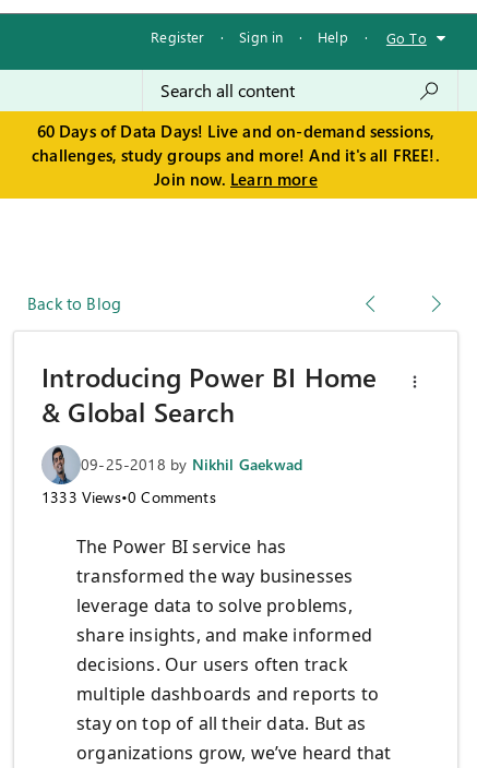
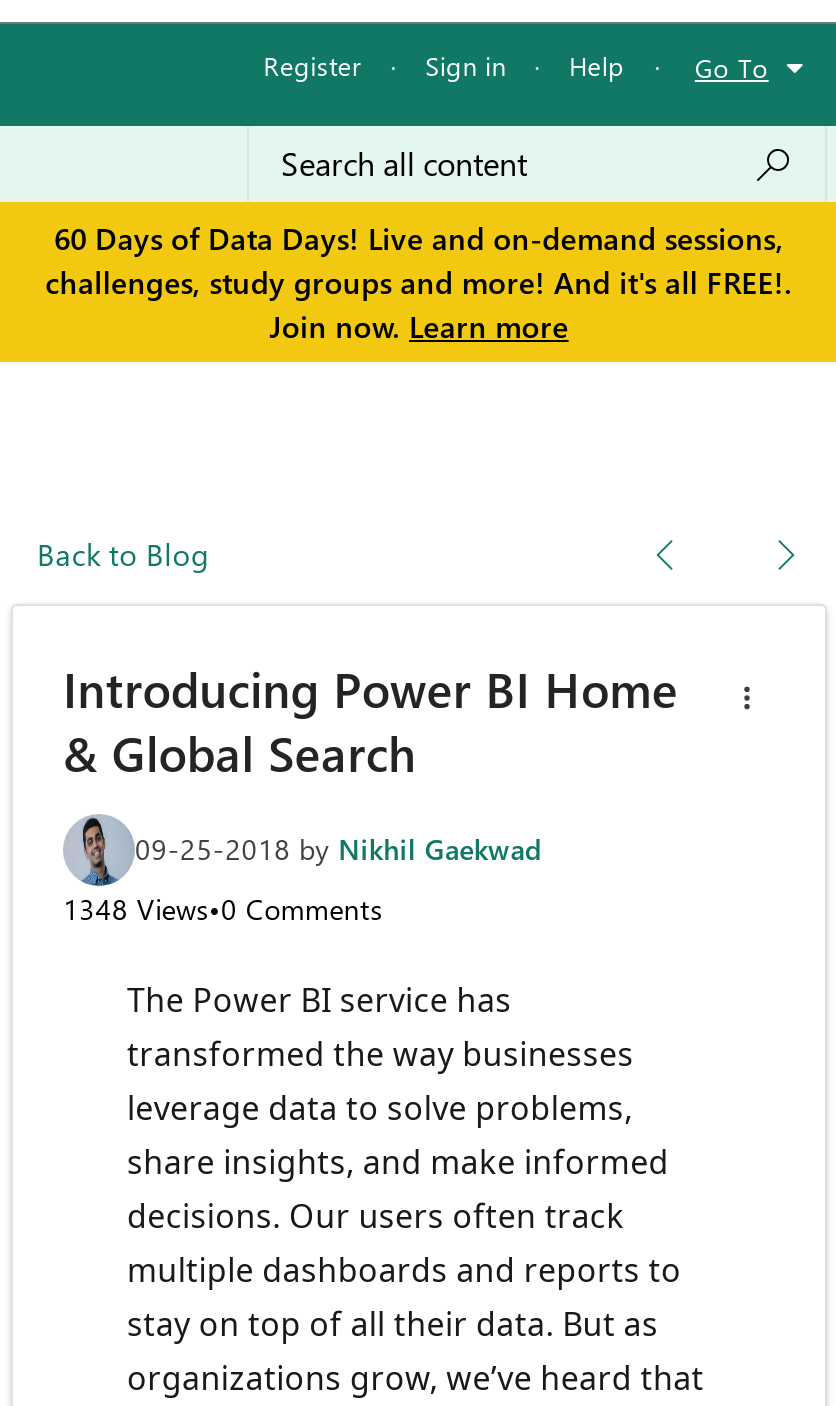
[41,487,216,508] 1333 Views•0 Comments -> [63,891,383,929] 1348 Views•0 Comments

